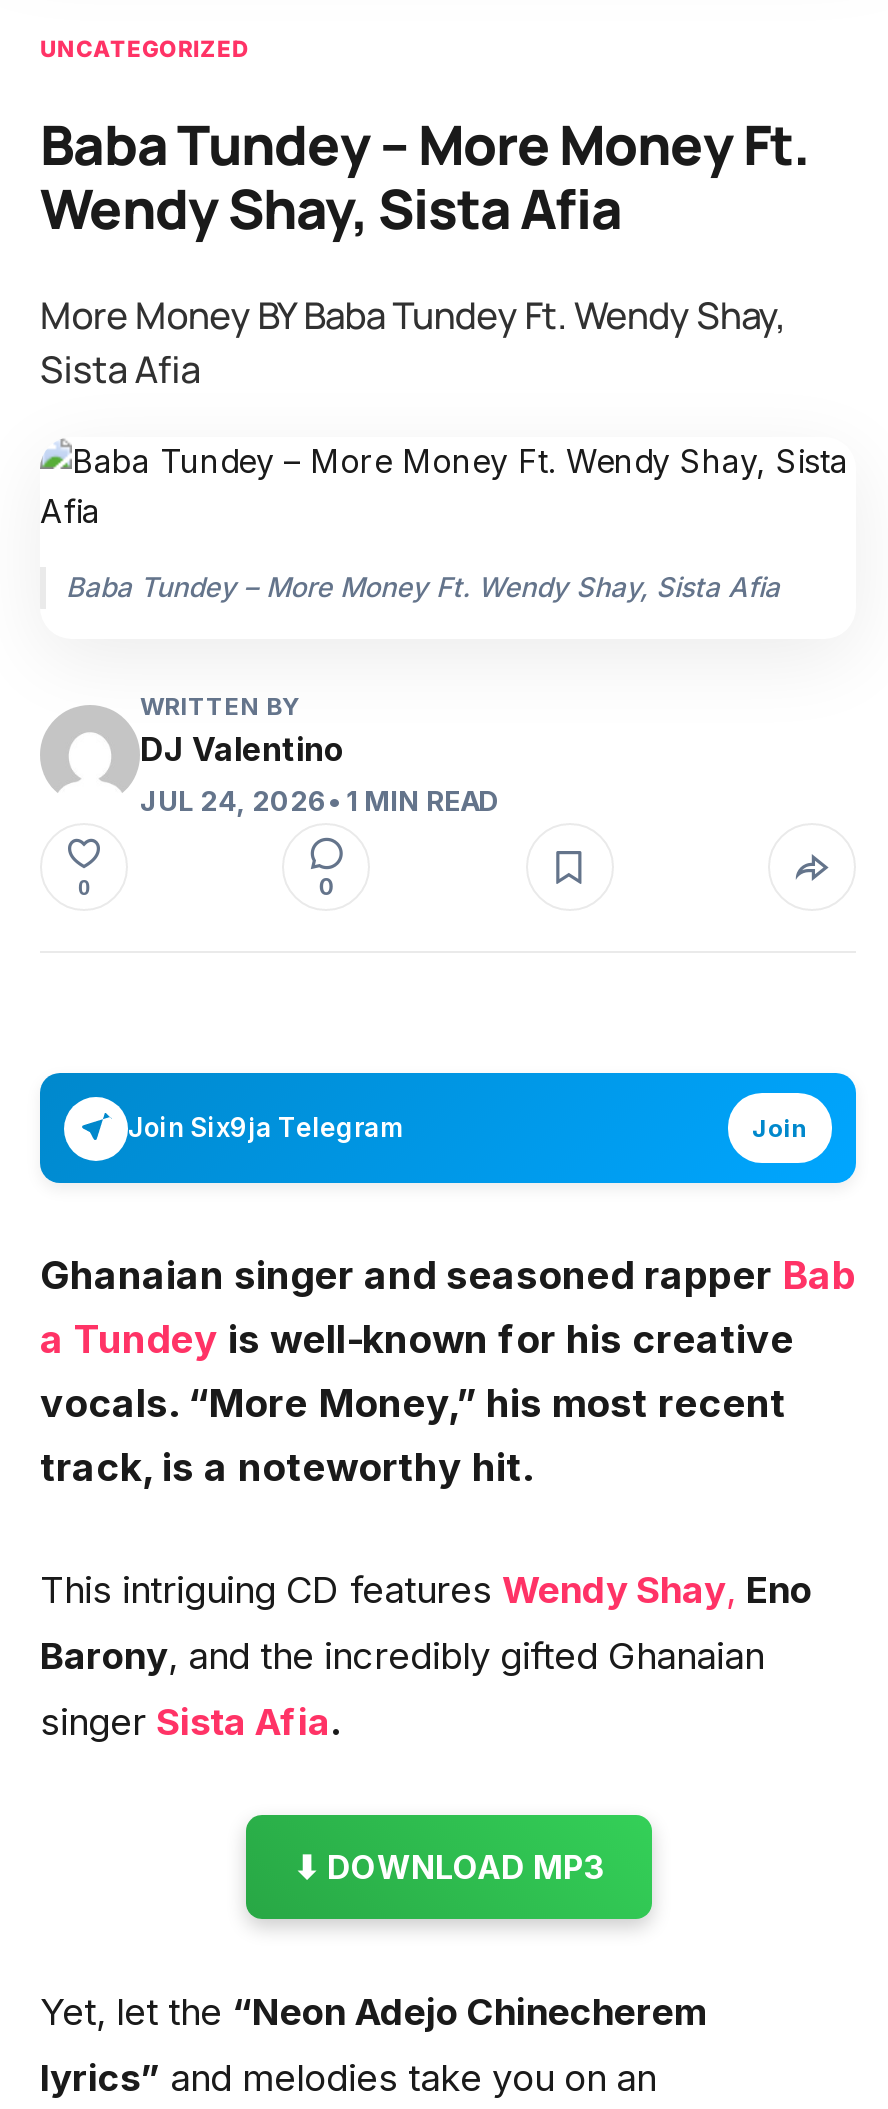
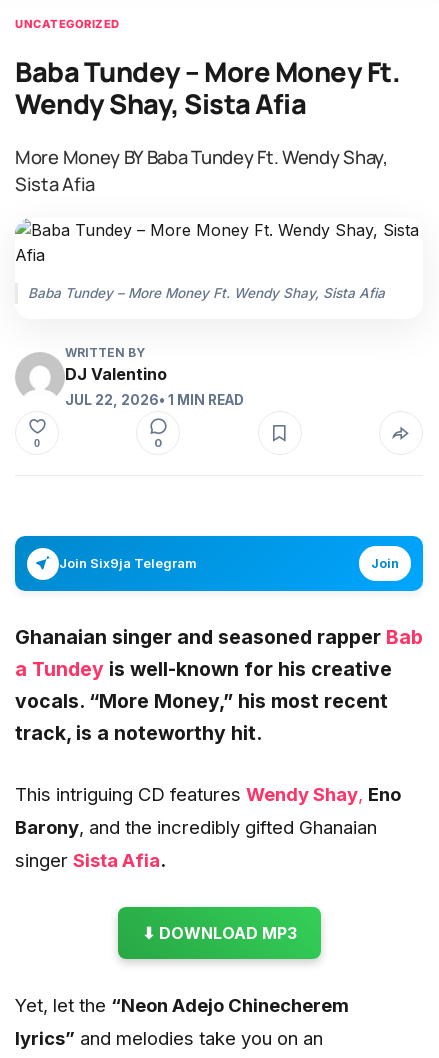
[140,785,498,817] JUL 24, 2026 • 1 MIN READ -> [65,392,244,408] JUL 22, 2026 • 1 MIN READ

